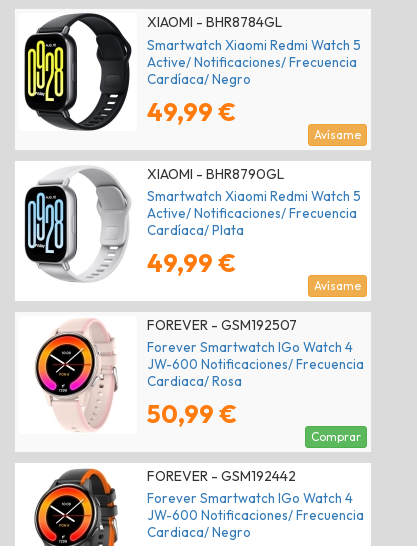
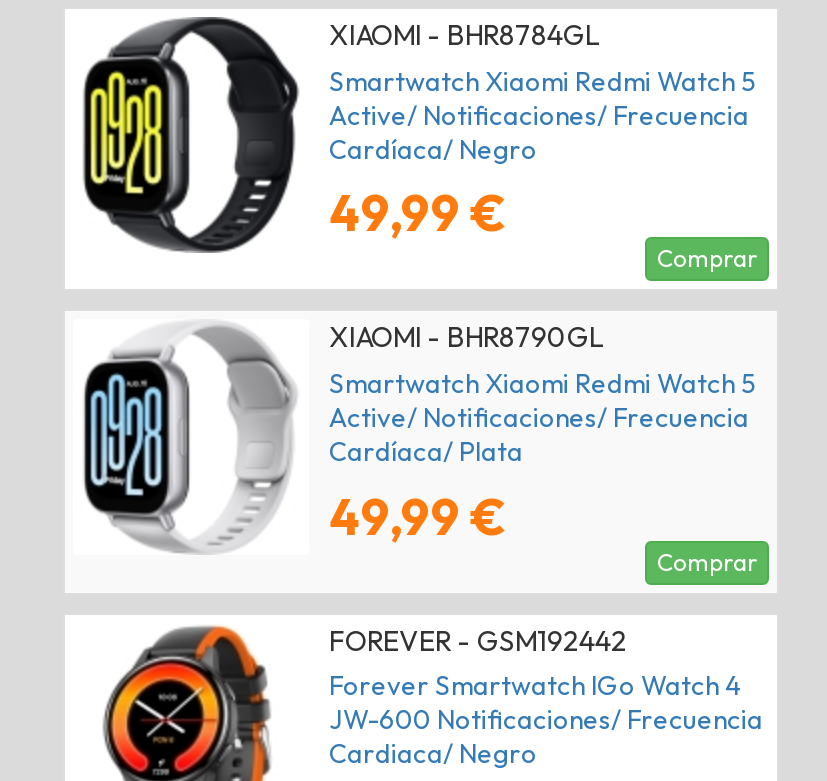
[314,126,361,141] Avísame -> [657,244,757,274] Comprar
[40,278,364,431] [image] | Avísame | FOREVER - GSM192507 | Forever Smartwatch IGo Watch 4 | JW-600 Notificaciones/ Frecuencia | Cardiaca/ Rosa | 50,99 € -> none

